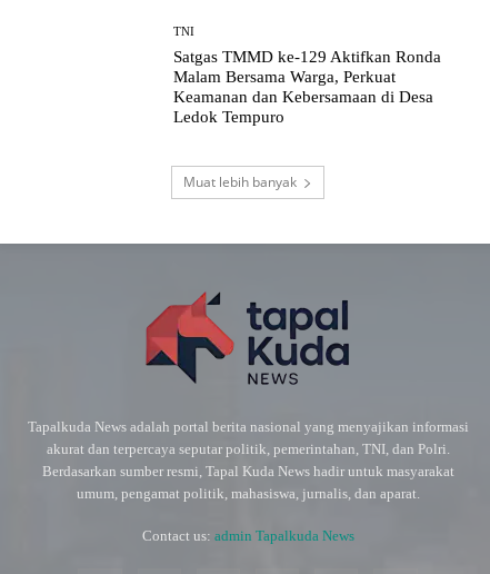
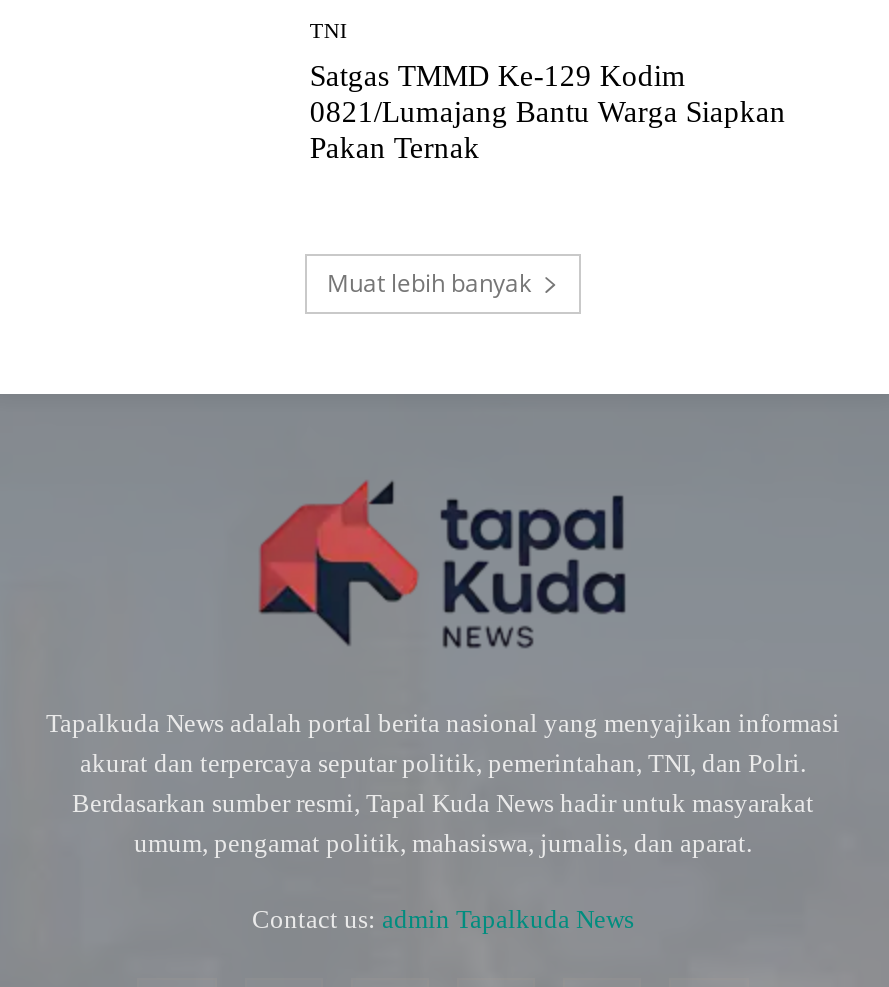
[174,47,442,125] Satgas TMMD ke-129 Aktifkan Ronda | Malam Bersama Warga, Perkuat | Keamanan dan Kebersamaan di Desa | Ledok Tempuro -> [310,59,786,163] Satgas TMMD Ke-129 Kodim | 0821/Lumajang Bantu Warga Siapkan | Pakan Ternak

